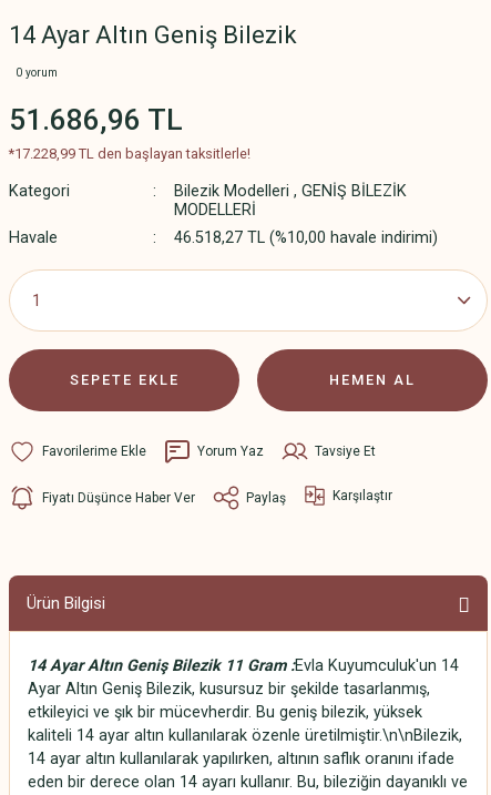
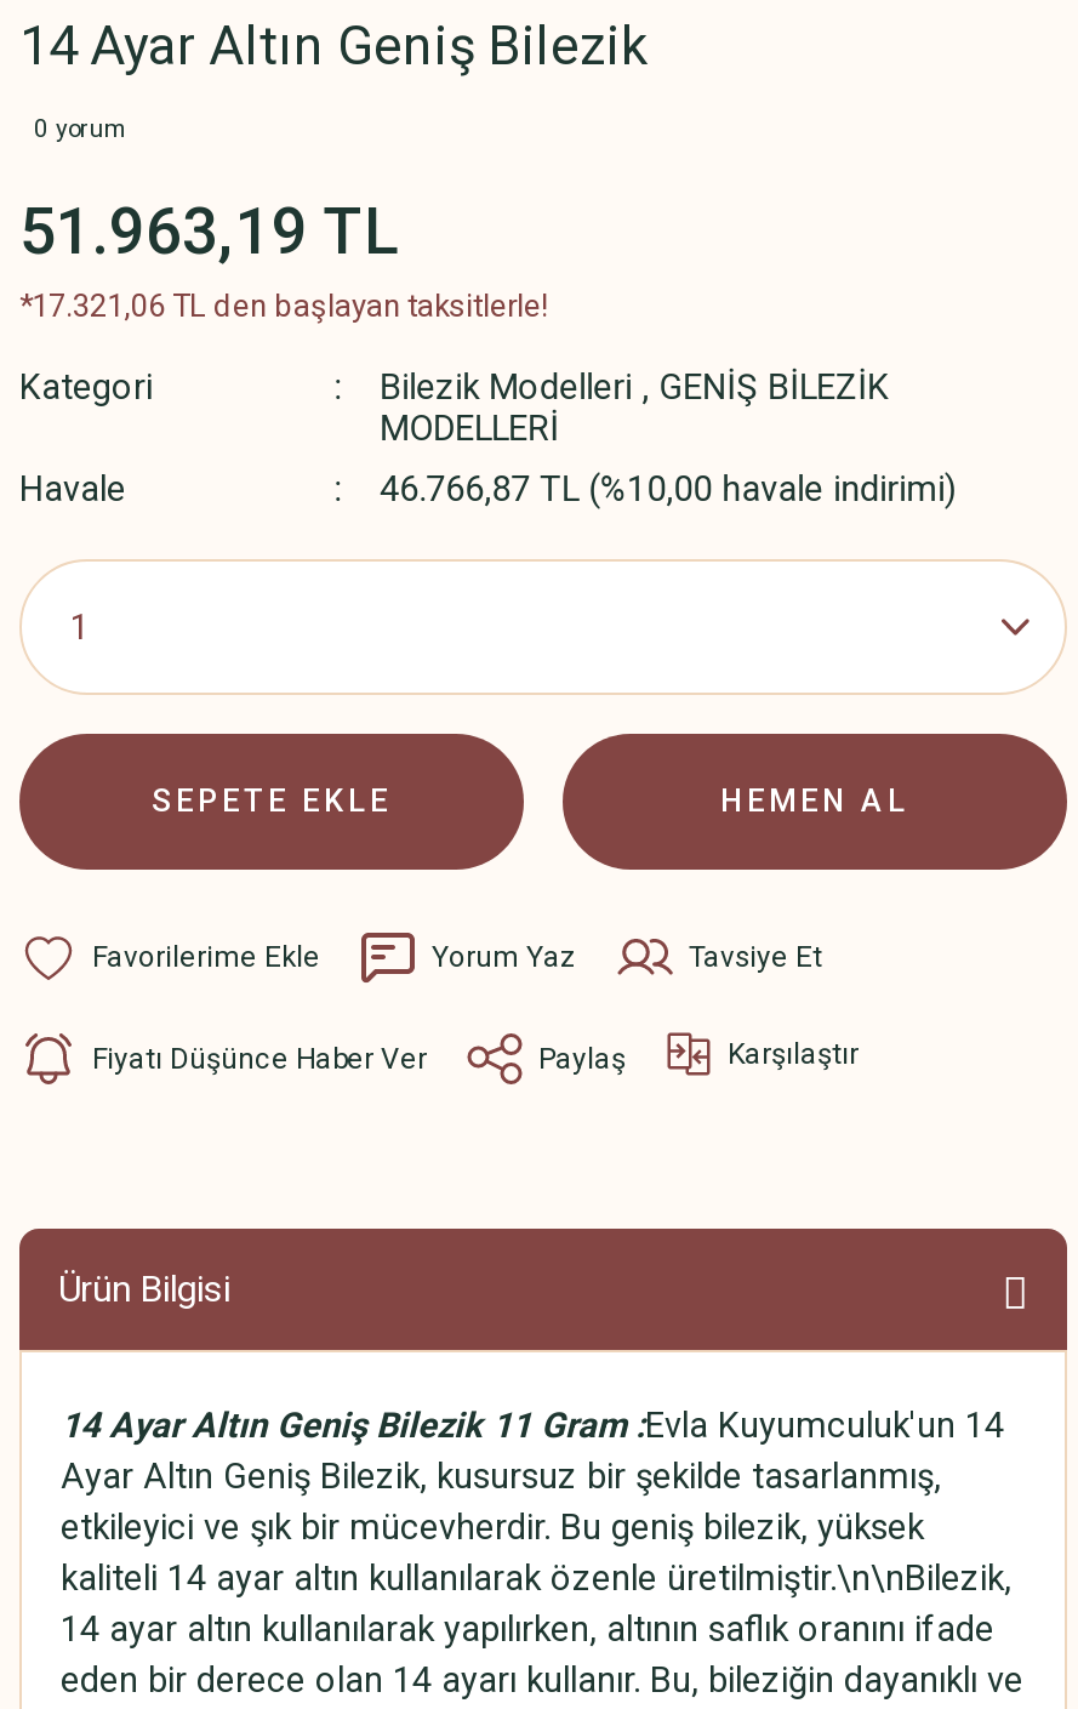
[9,103,183,136] 51.686,96 TL -> [19,195,400,268] 51.963,19 TL
[9,145,250,162] *17.228,99 TL den başlayan taksitlerle! -> [19,287,548,324] *17.321,06 TL den başlayan taksitlerle!
[174,228,437,247] 46.518,27 TL (%10,00 havale indirimi) -> [380,469,957,511] 46.766,87 TL (%10,00 havale indirimi)

